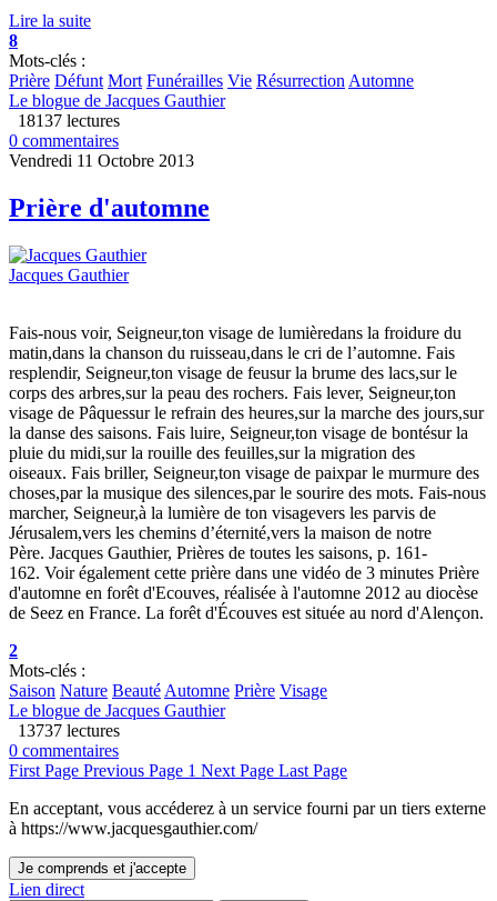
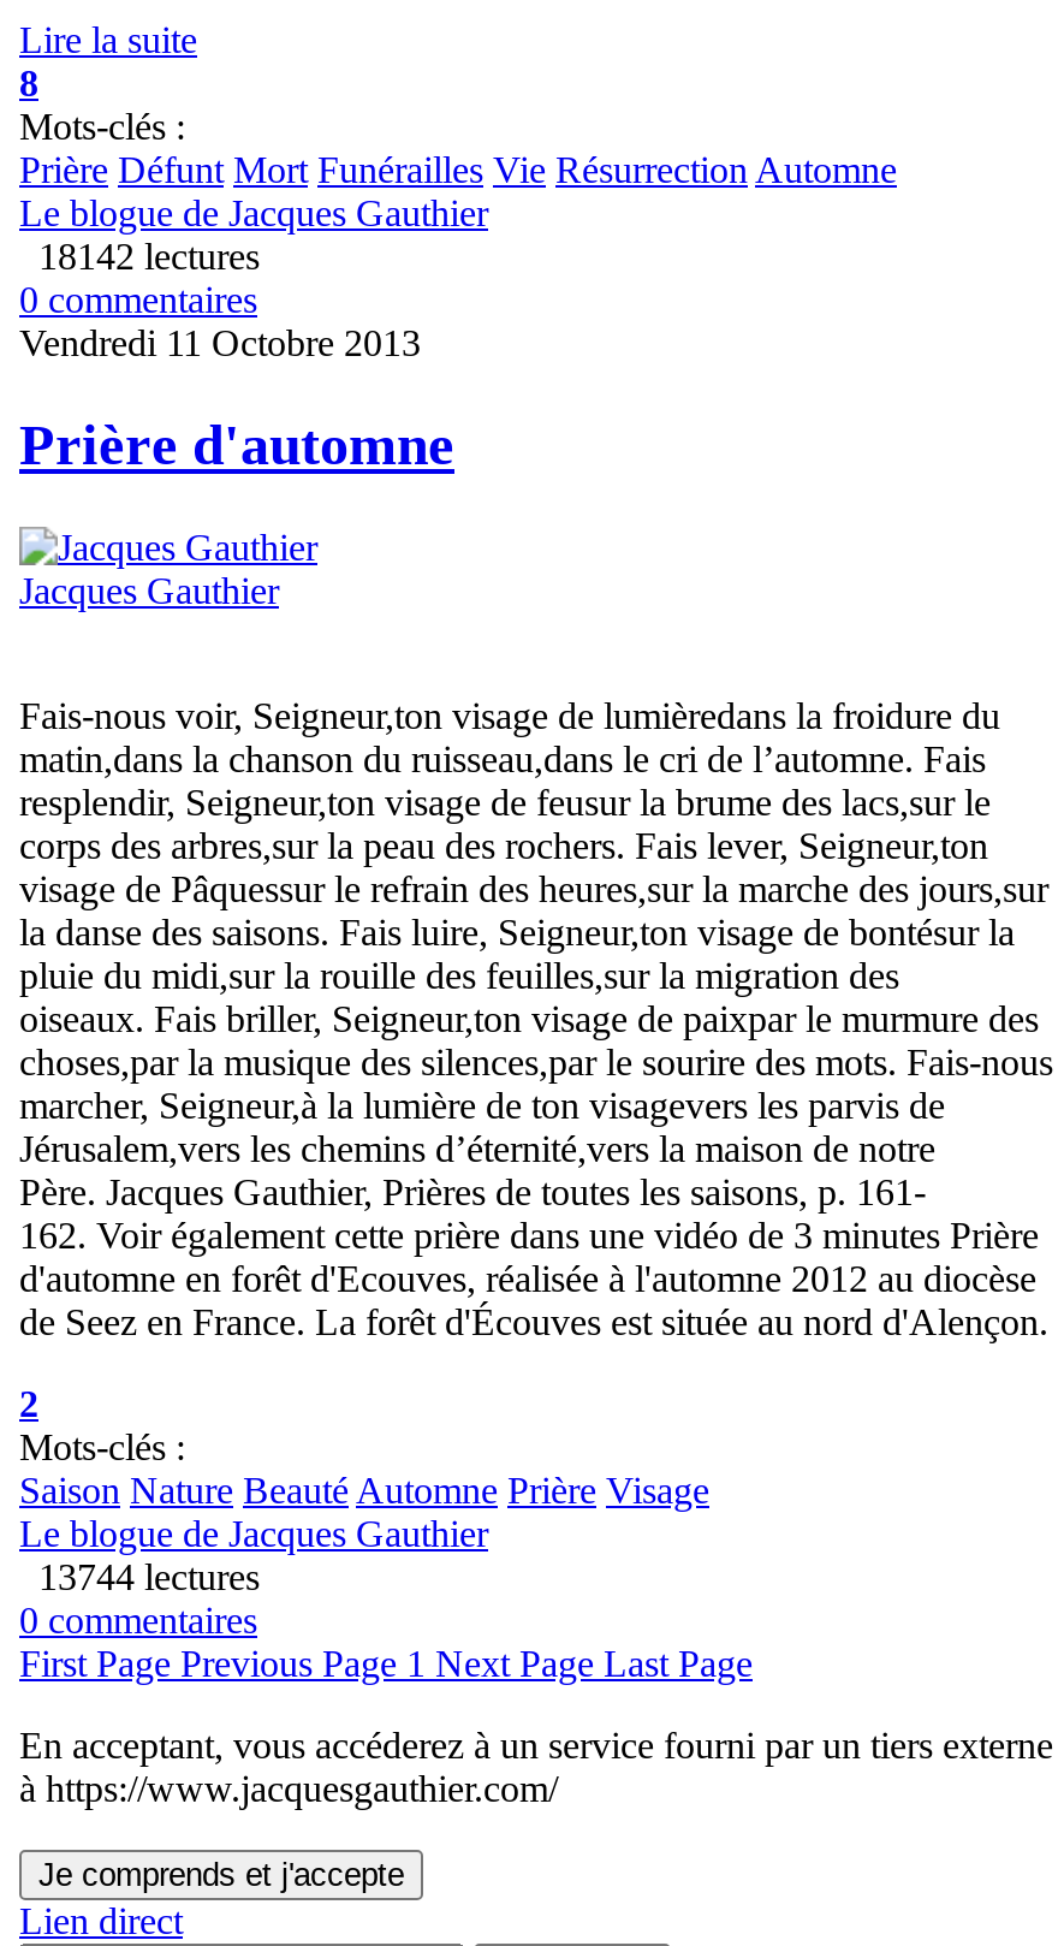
[9,111,120,130] 18137 lectures -> [19,235,260,276] 18142 lectures
[9,721,120,739] 13737 lectures -> [19,1555,260,1596] 13744 lectures

